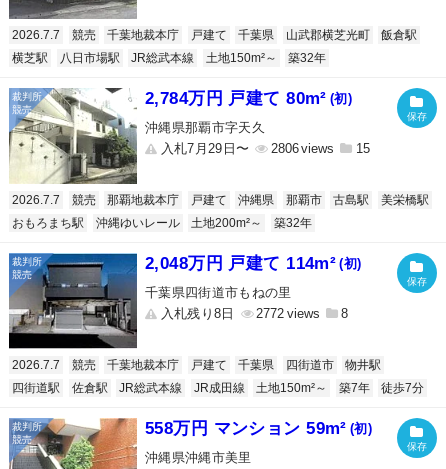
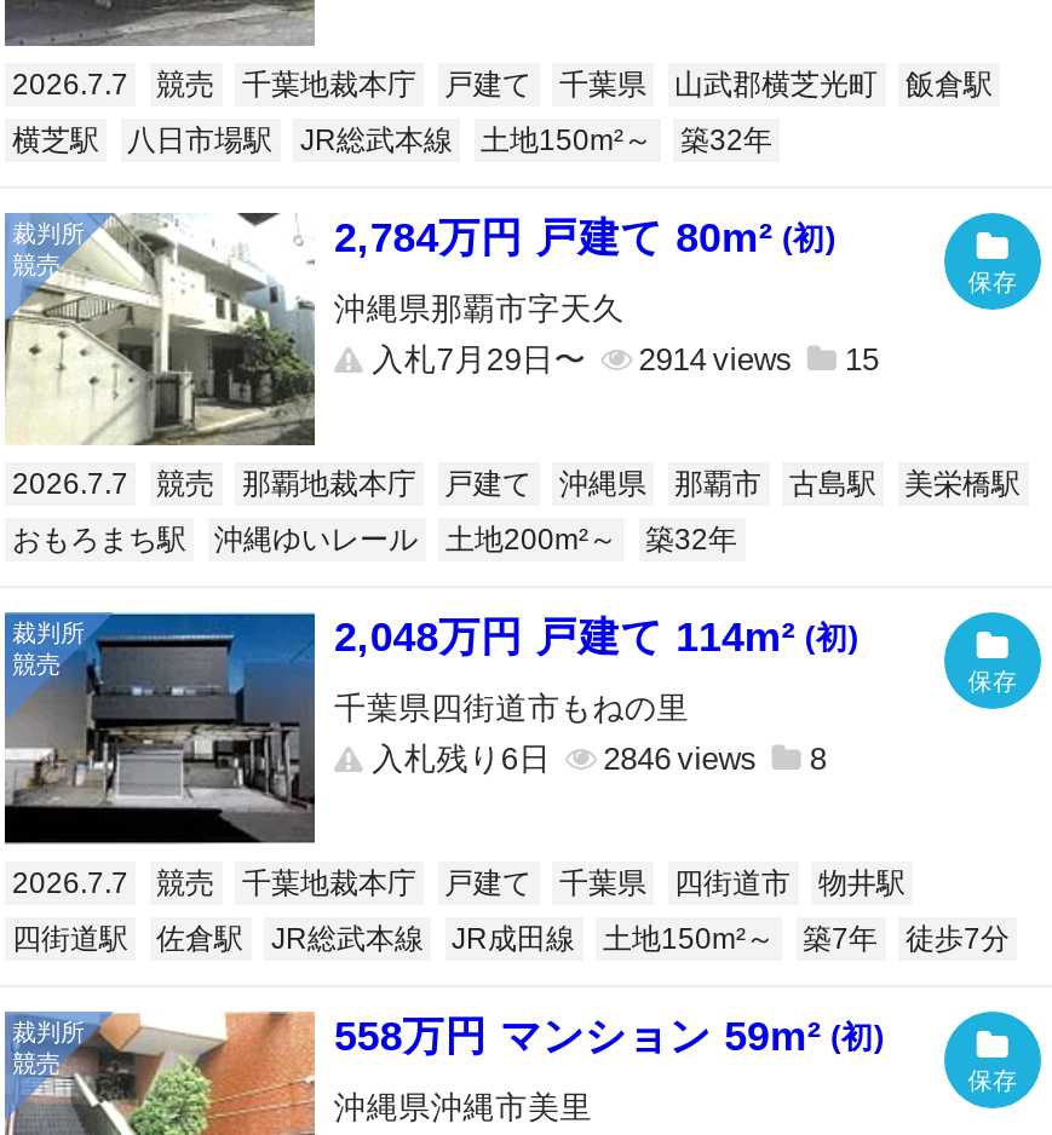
[161,141,299,156] 入札7月29日〜 2806 -> [372,341,706,378] 入札7月29日〜 2914
[161,306,234,321] 入札残り8日 -> [372,741,551,777] 入札残り6日
[256,306,284,321] 2772 -> [603,741,671,777] 2846

